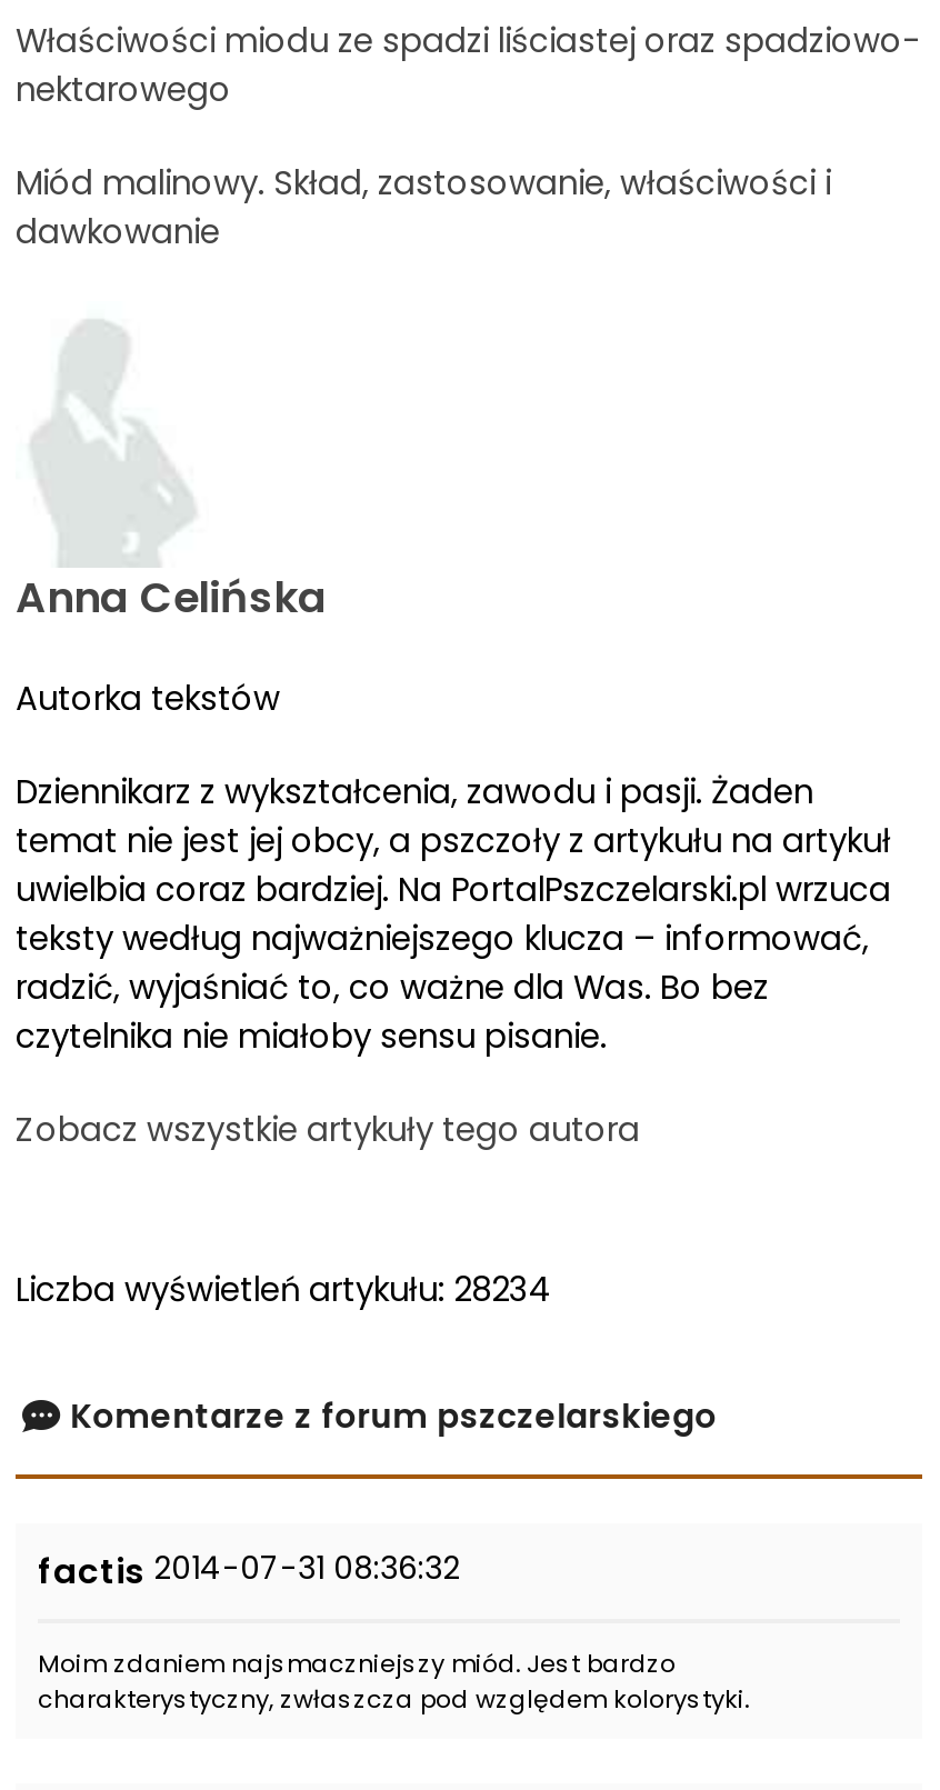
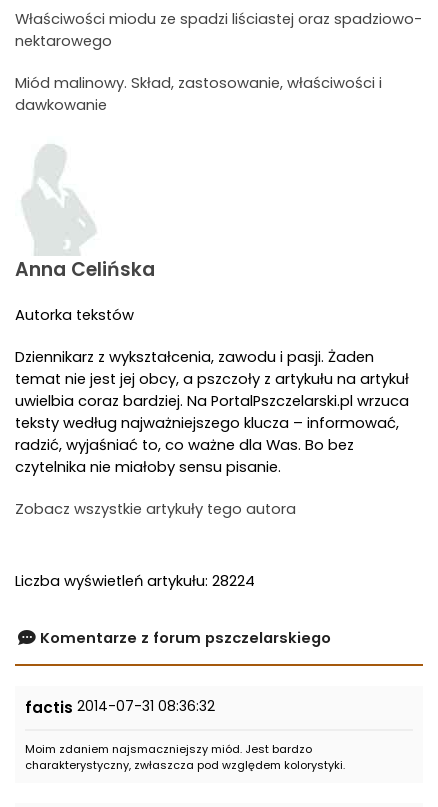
[16,1267,551,1311] Liczba wyświetleń artykułu: 28234 -> [15,571,255,591] Liczba wyświetleń artykułu: 28224

